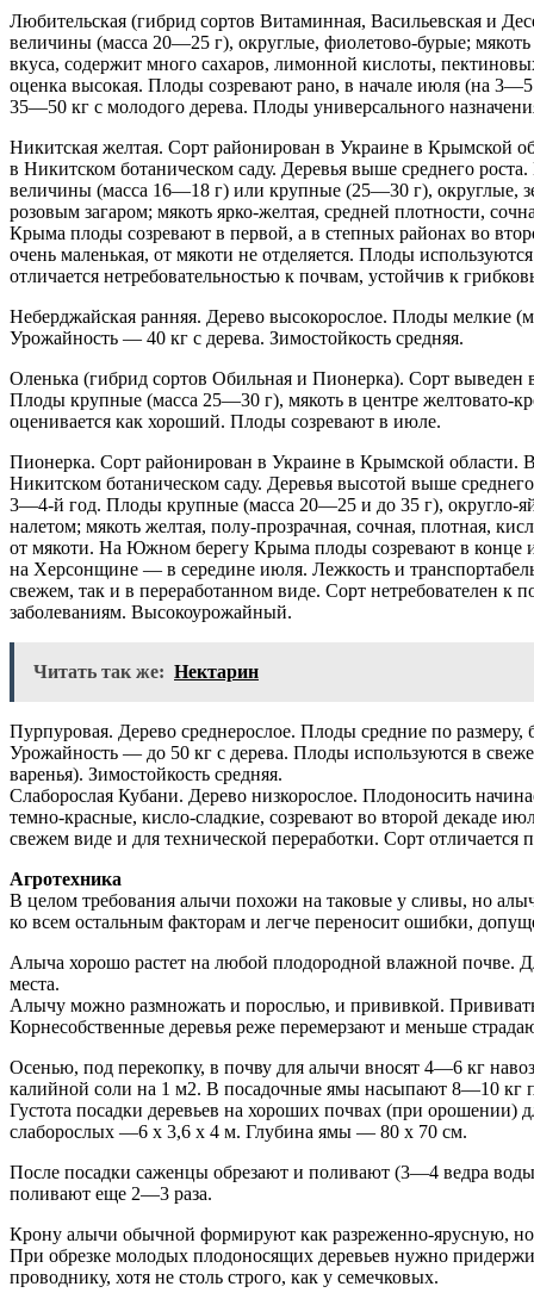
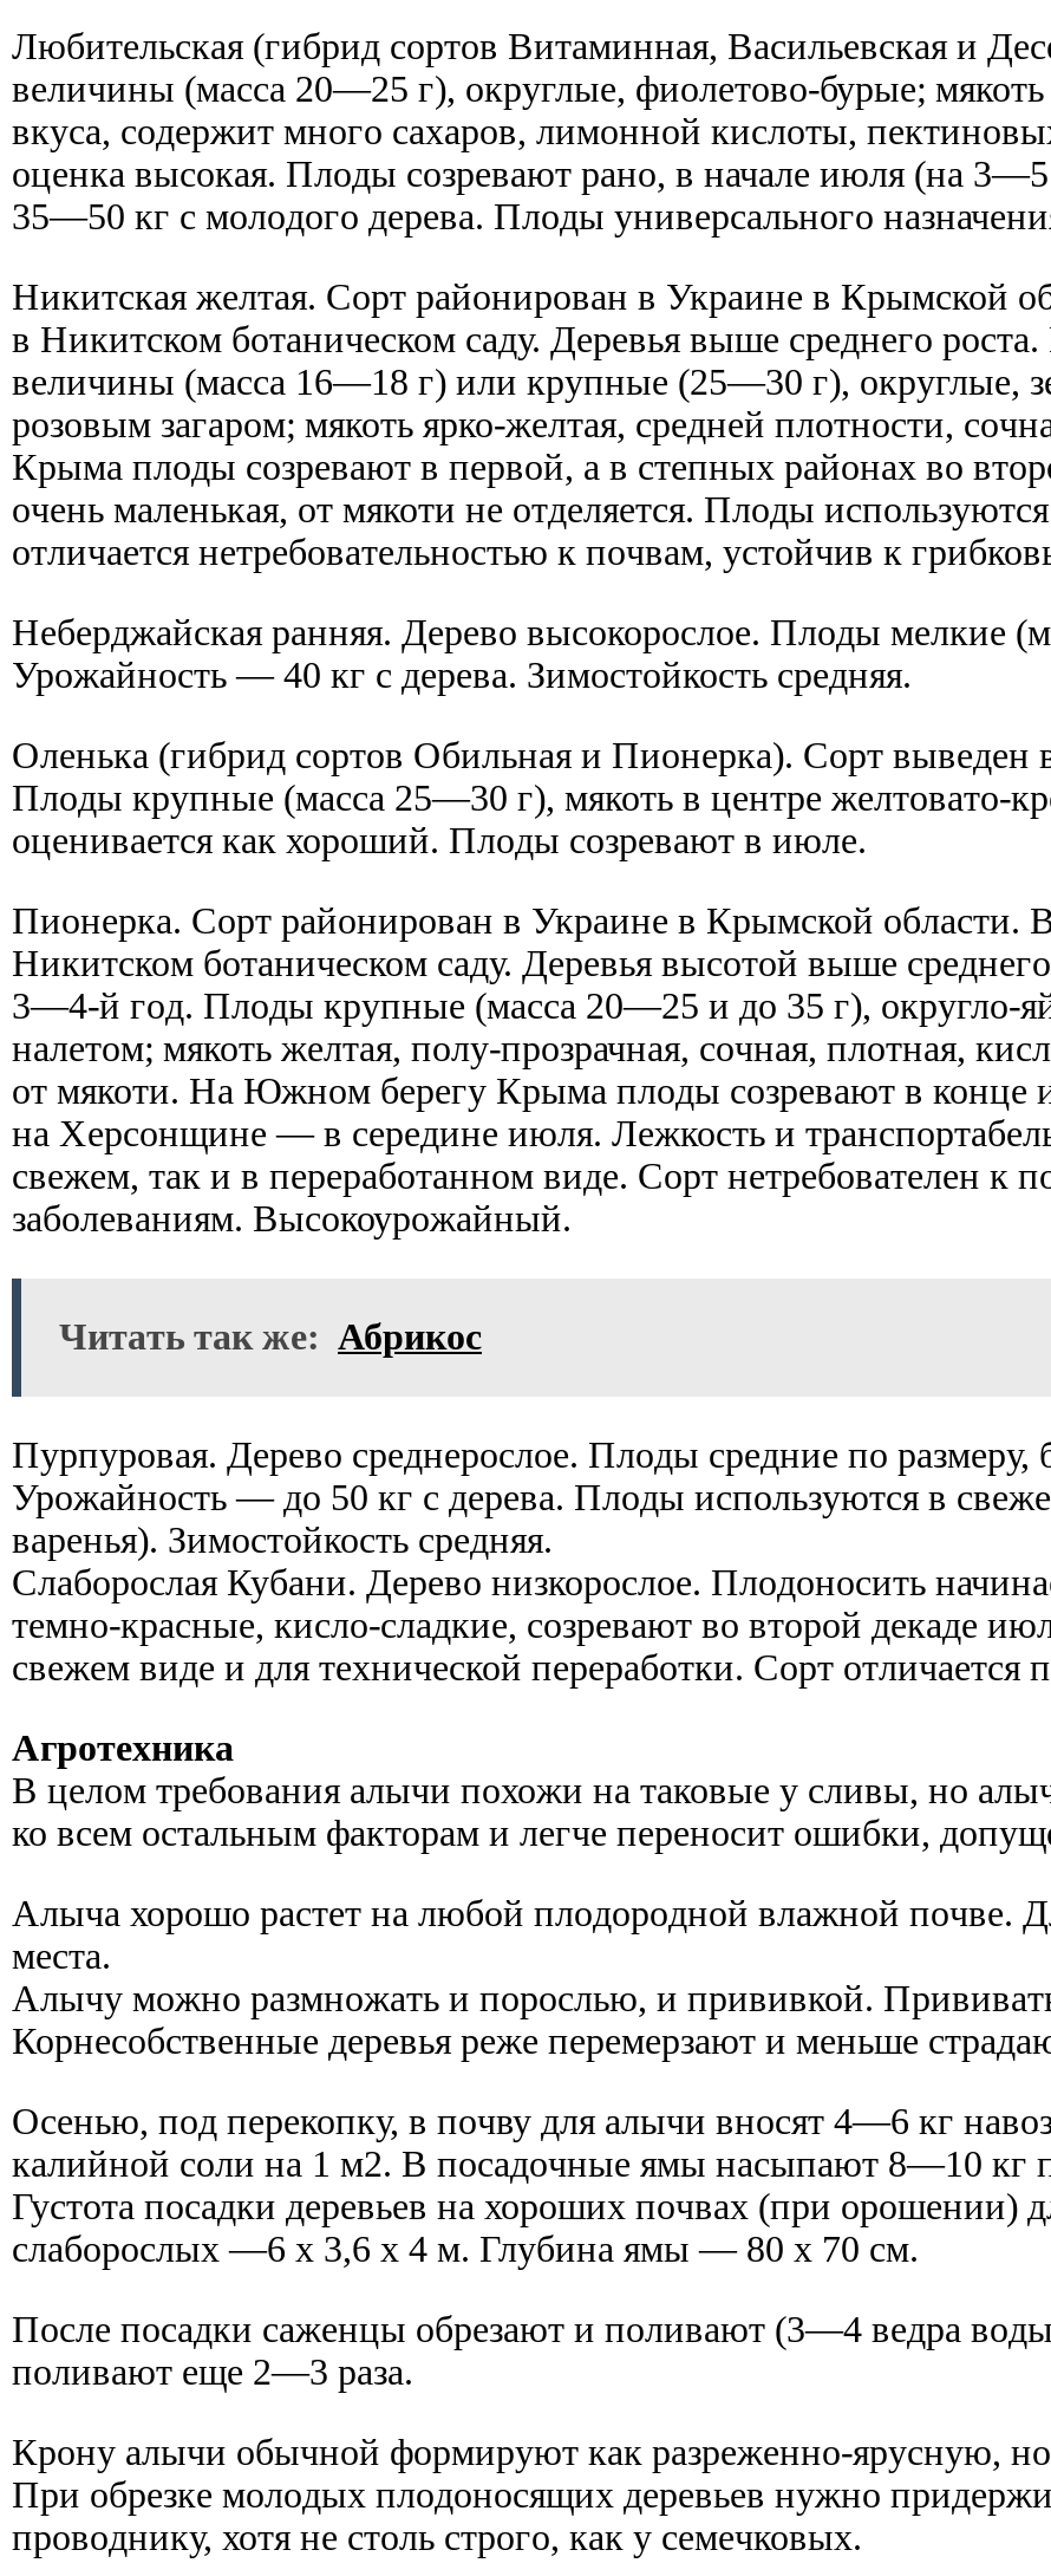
[33,661,259,682] Читать так же: Нектарин -> [59,1316,482,1357] Читать так же: Абрикос

